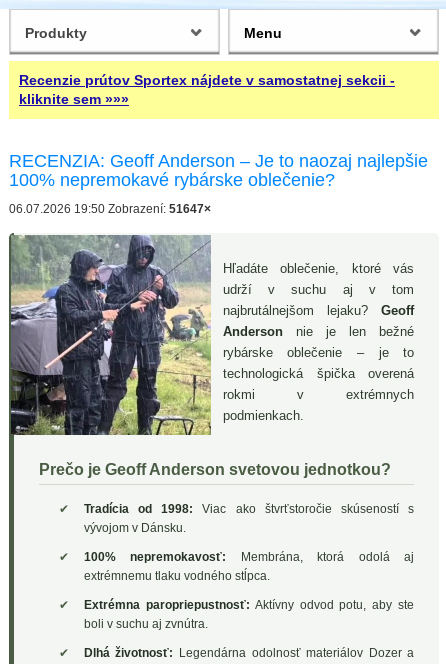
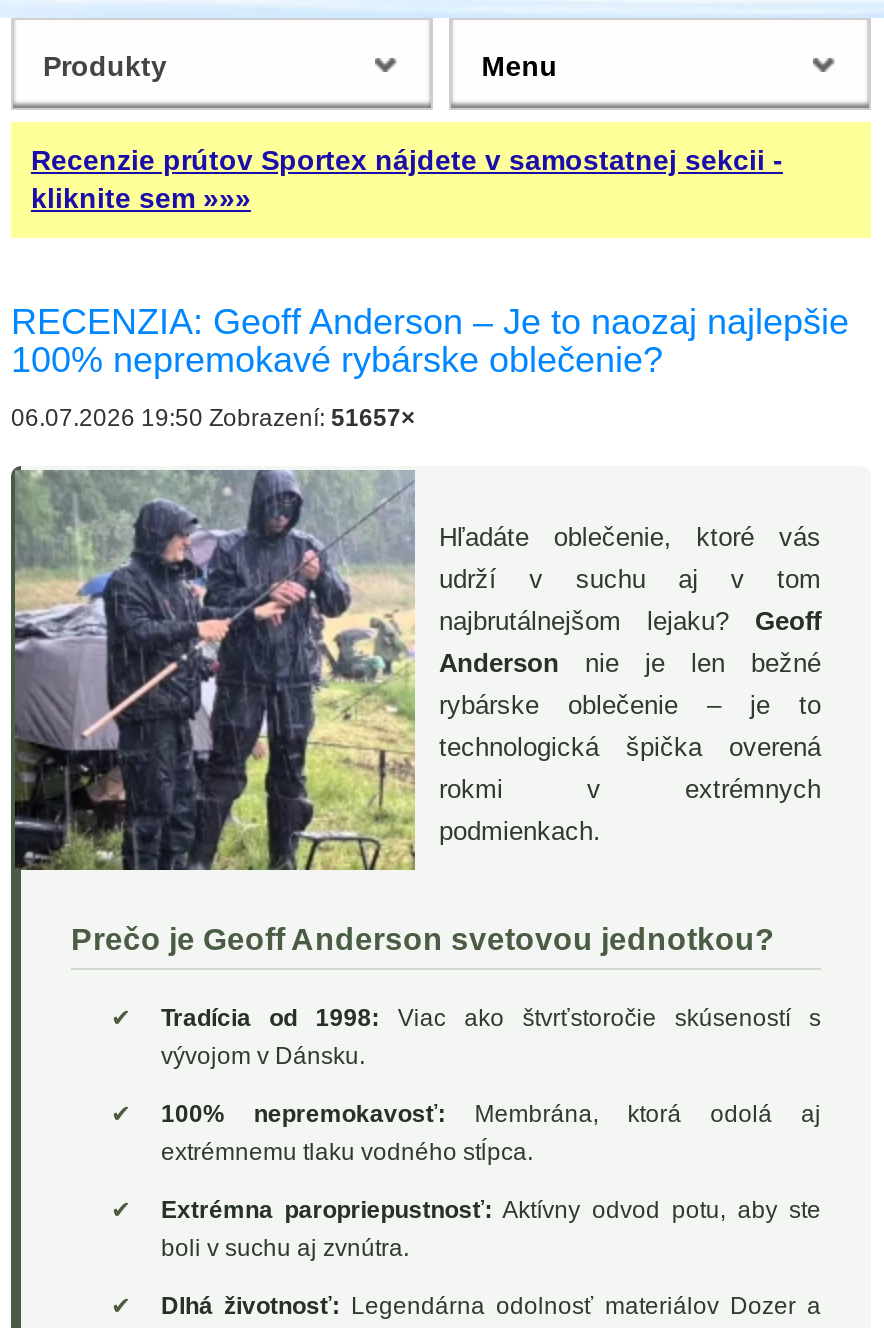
[9,202,211,216] 06.07.2026 19:50 Zobrazení: 51647× -> [11,405,415,433] 06.07.2026 19:50 Zobrazení: 51657×

